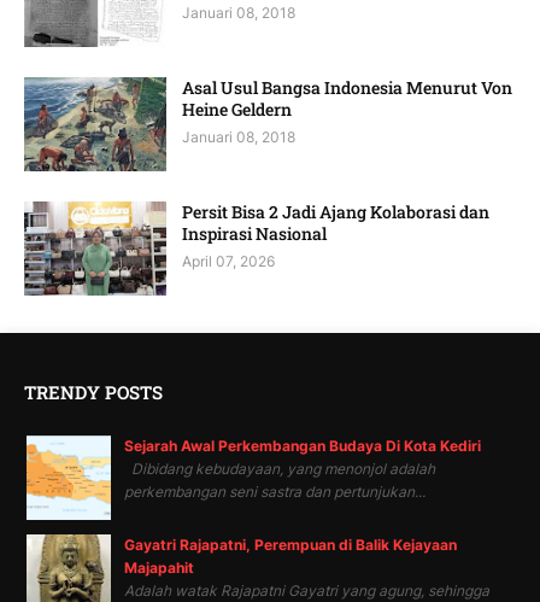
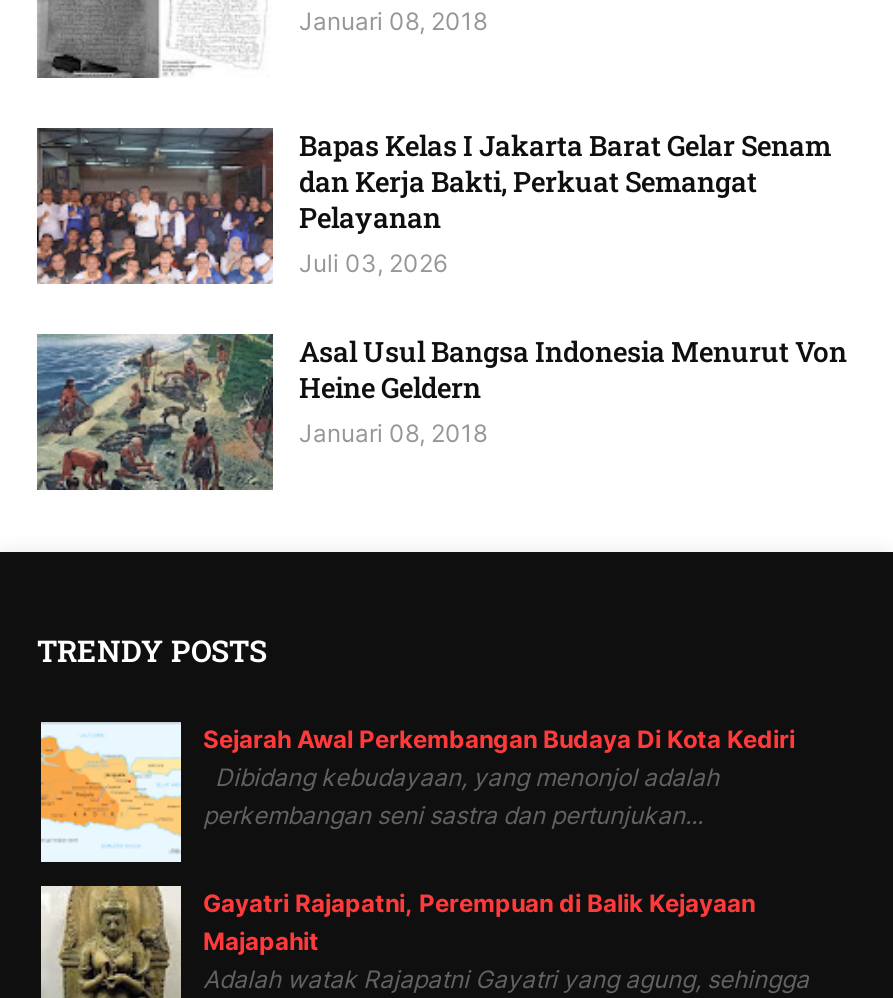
none -> [37,126,831,286] [image] | Bapas Kelas I Jakarta Barat Gelar Senam | dan Kerja Bakti, Perkuat Semangat | Pelayanan | Juli 03, 2026
moved [22,75,512,174] -> [33,330,847,494]: [image] | Asal Usul Bangsa Indonesia Menurut Von | Heine Geldern | Januari 08, 2018
[23,200,489,296] [image] | Persit Bisa 2 Jadi Ajang Kolaborasi dan | Inspirasi Nasional | April 07, 2026 -> none

